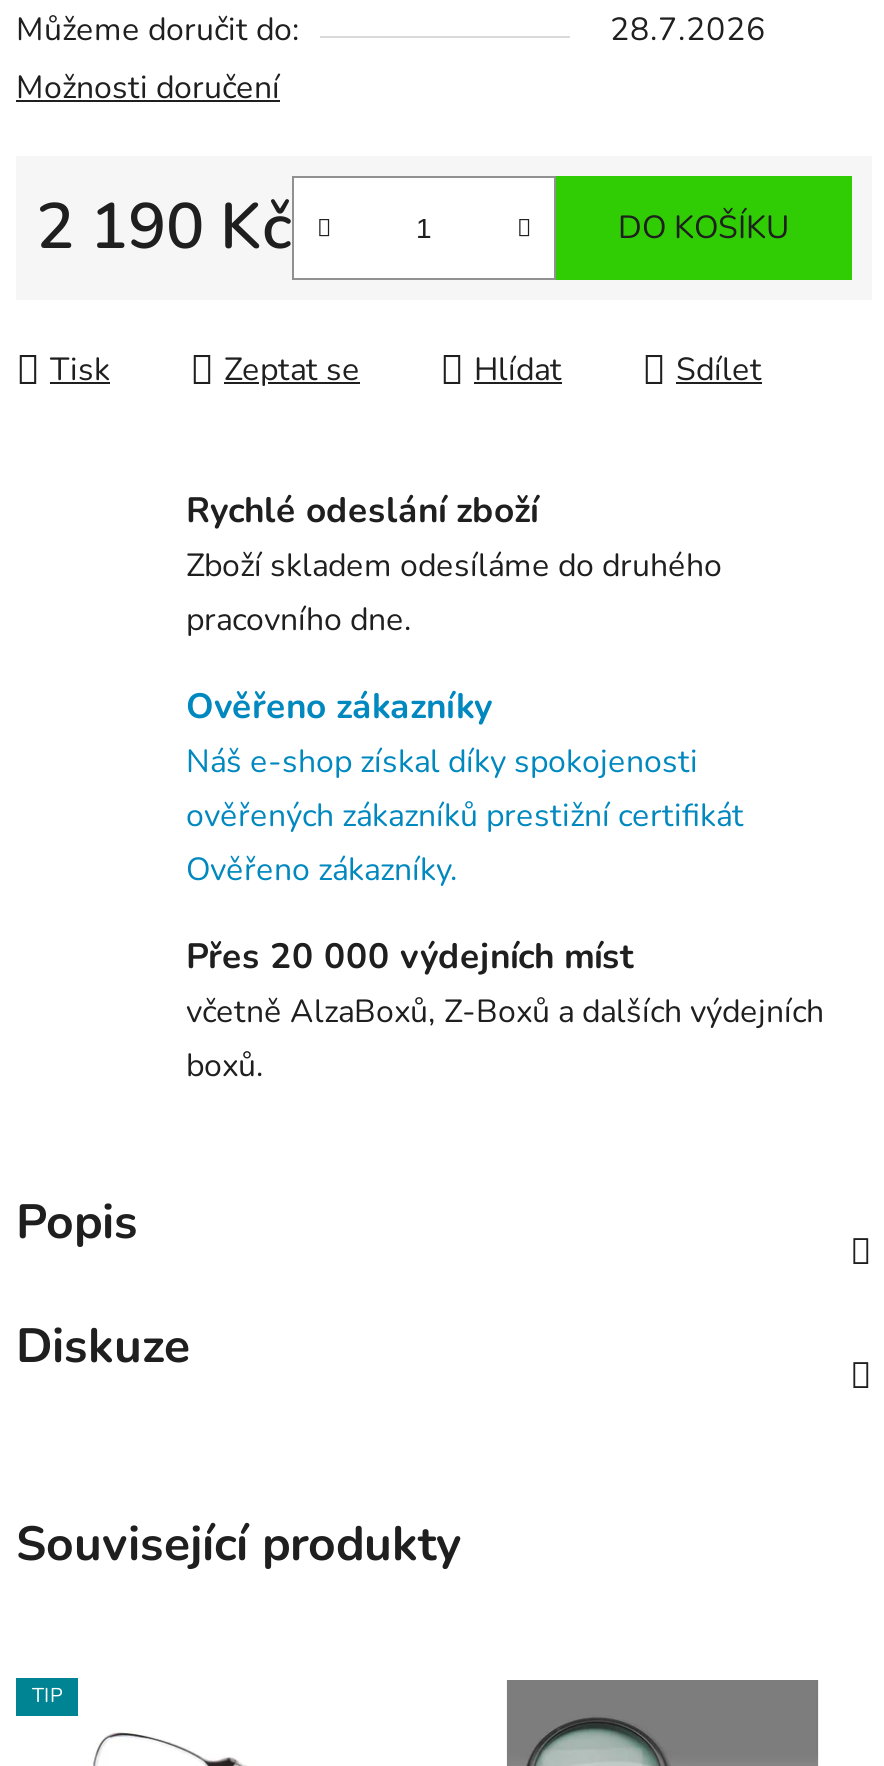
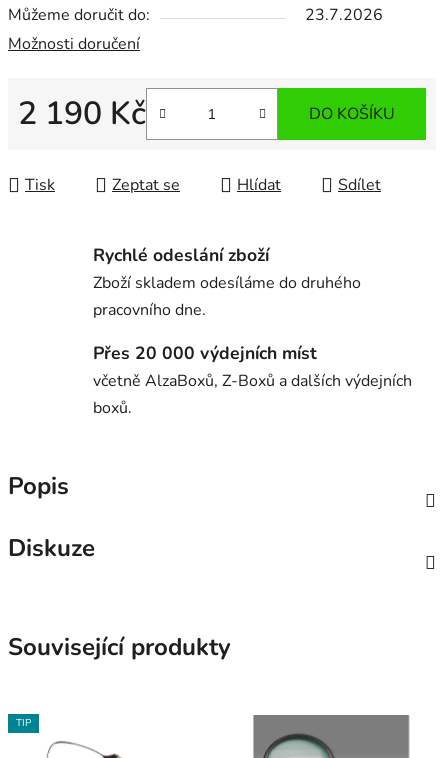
[610,8,766,52] 28.7.2026 -> [305,4,383,26] 23.7.2026
[186,682,744,892] Ověřeno zákazníky | Náš e-shop získal díky spokojenosti | ověřených zákazníků prestižní certifikát | Ověřeno zákazníky. -> none

